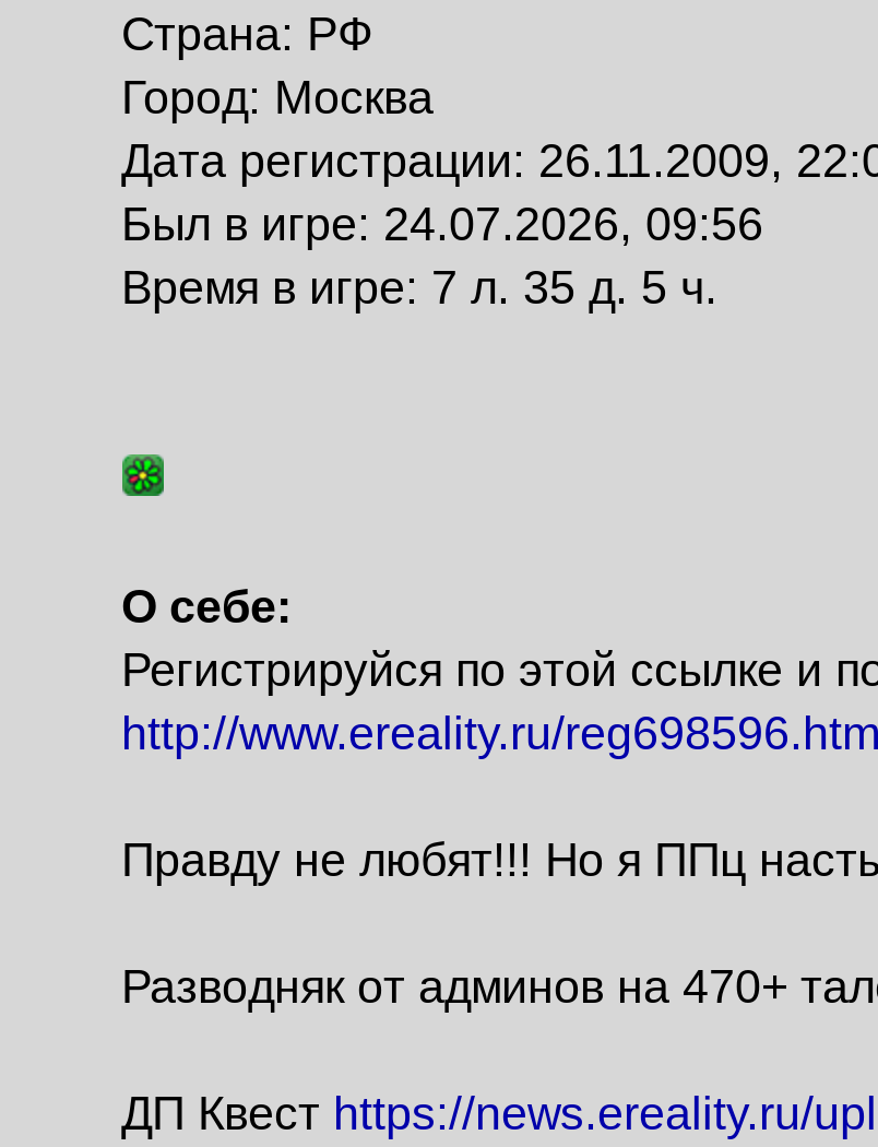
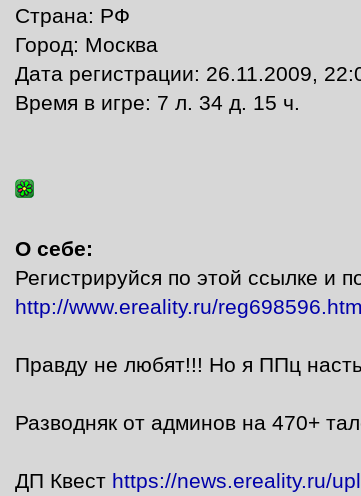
[121,199,763,315] Был в игре: 24.07.2026, 09:56 | Время в игре: 7 л. 35 д. 5 ч. -> [14,91,299,115] Время в игре: 7 л. 34 д. 15 ч.

